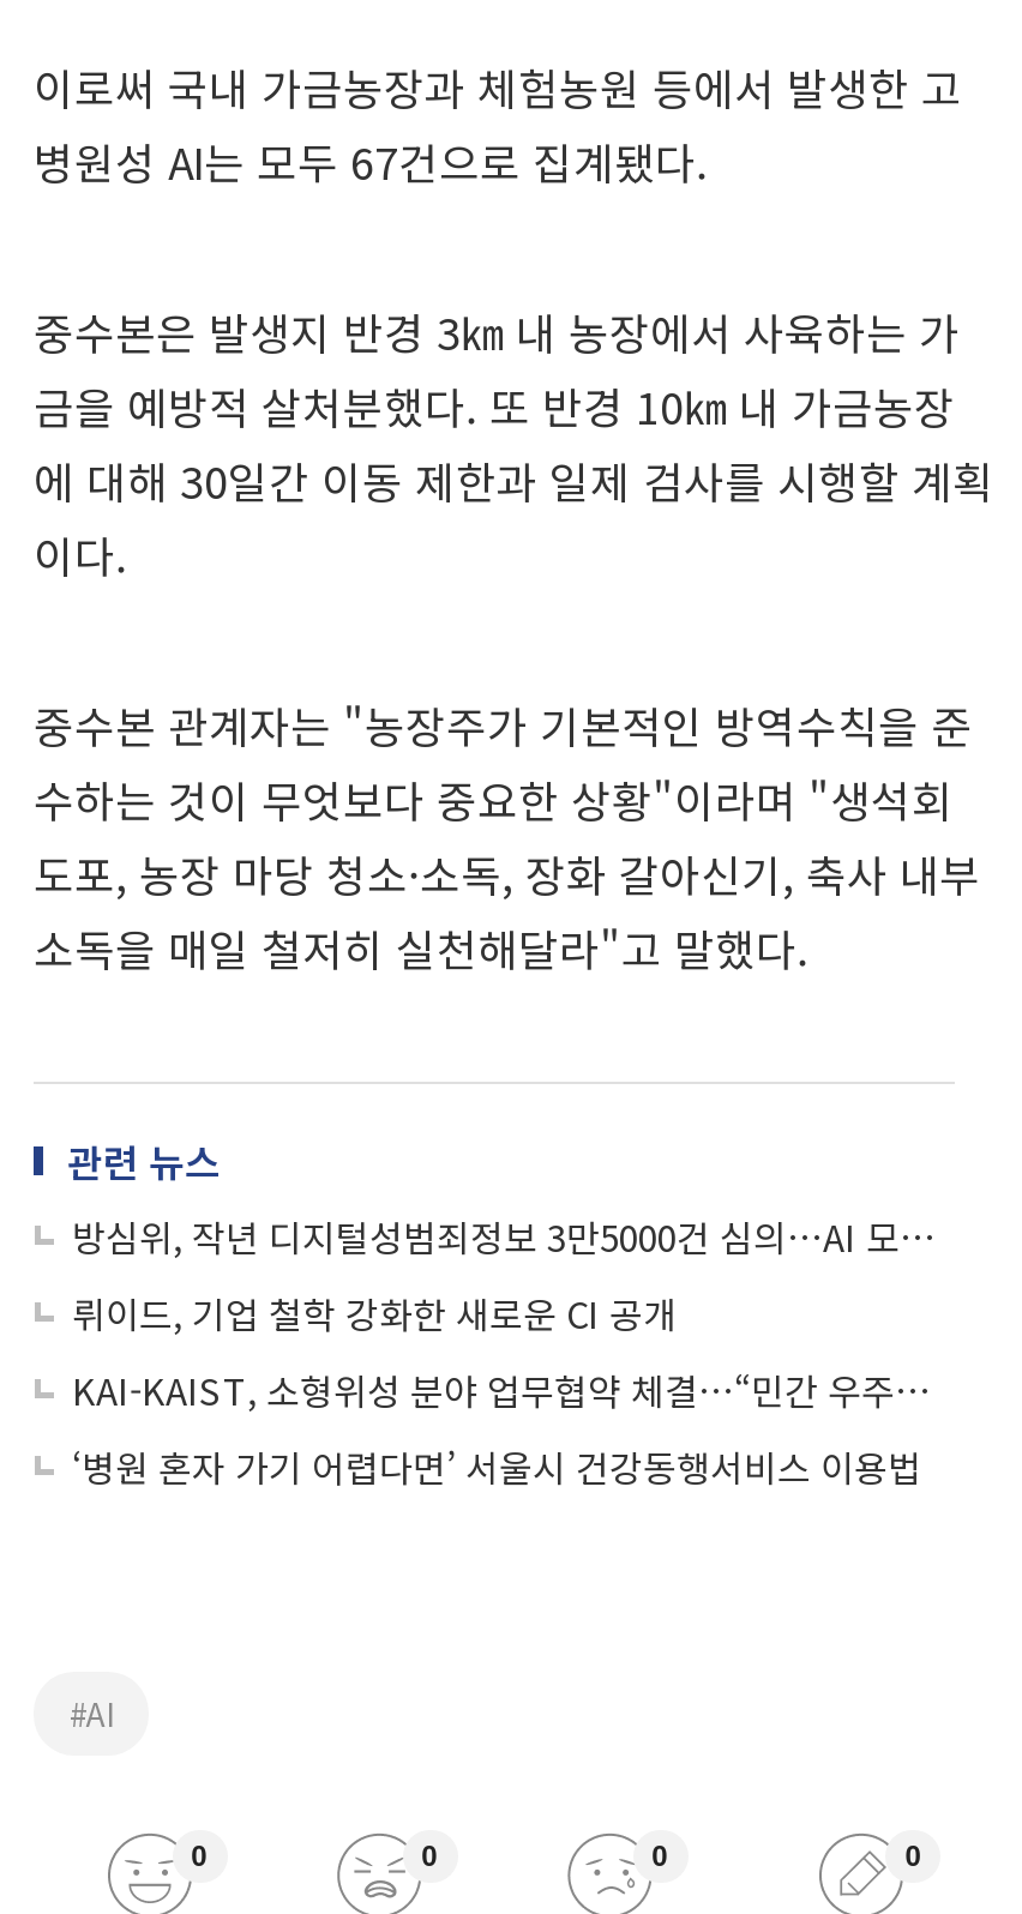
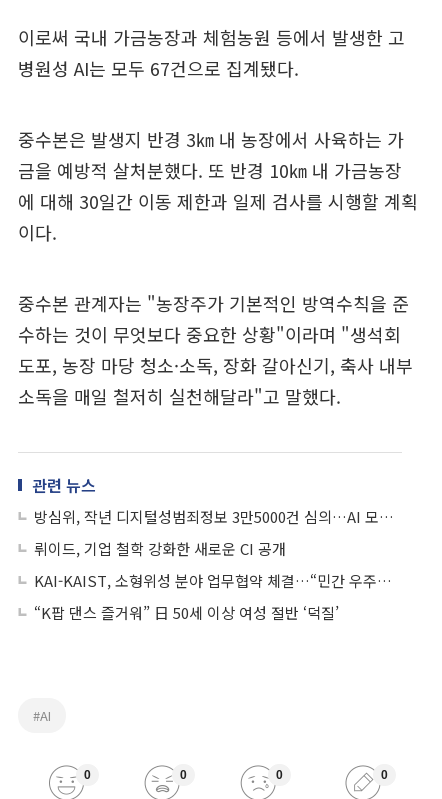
[72,1441,921,1491] ‘병원 혼자 가기 어렵다면’ 서울시 건강동행서비스 이용법 -> [34,602,339,623] “K팝 댄스 즐거워” 日 50세 이상 여성 절반 ‘덕질’

